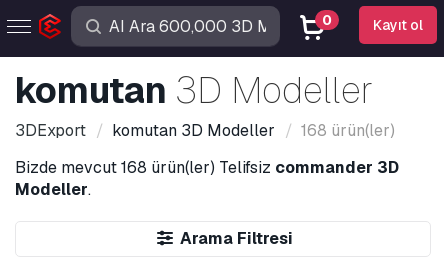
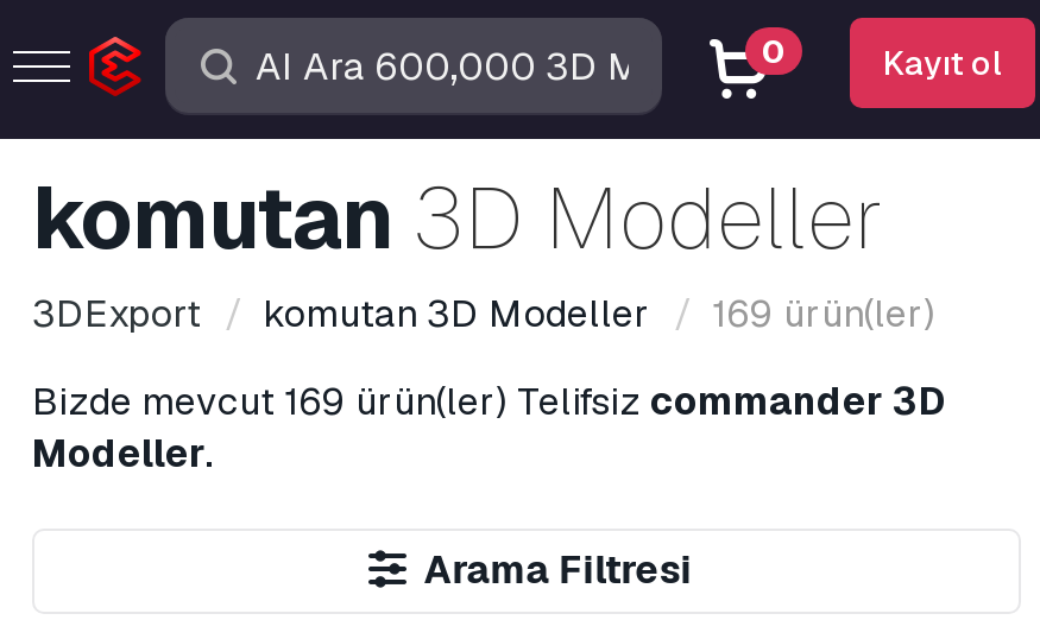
[15,120,395,141] 3DExport komutan 3D Modeller 168 ürün(ler) -> [32,289,935,339] 3DExport komutan 3D Modeller 169 ürün(ler)
[15,157,399,178] Bizde mevcut 168 ürün(ler) Telifsiz commander 3D -> [32,377,945,426] Bizde mevcut 169 ürün(ler) Telifsiz commander 3D

